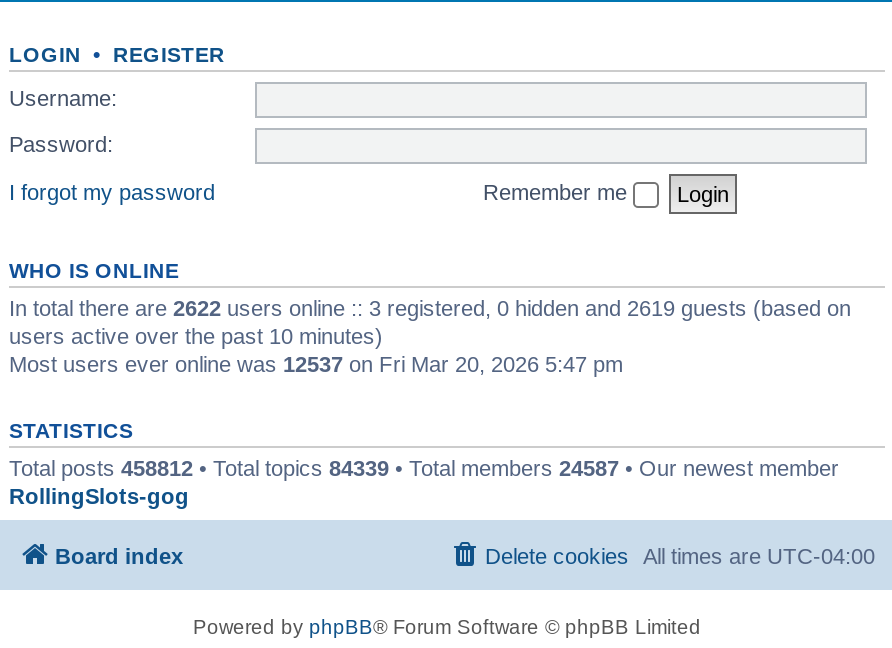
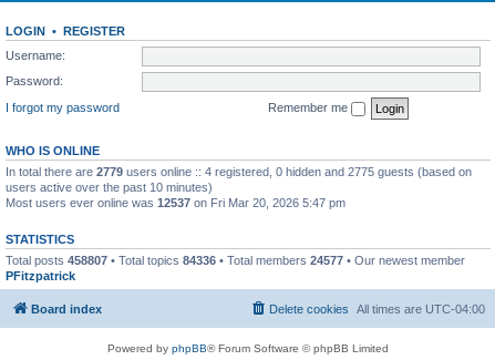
[9,295,851,319] In total there are 2622 users online :: 3 registered, 0 hidden and 2619 guests (based on -> [6,164,472,178] In total there are 2779 users online :: 4 registered, 0 hidden and 2775 guests (based on
[9,455,839,507] Total posts 458812 • Total topics 84339 • Total members 24587 • Our newest member | RollingSlots-gog -> [6,253,465,282] Total posts 458807 • Total topics 84336 • Total members 24577 • Our newest member | PFitzpatrick

